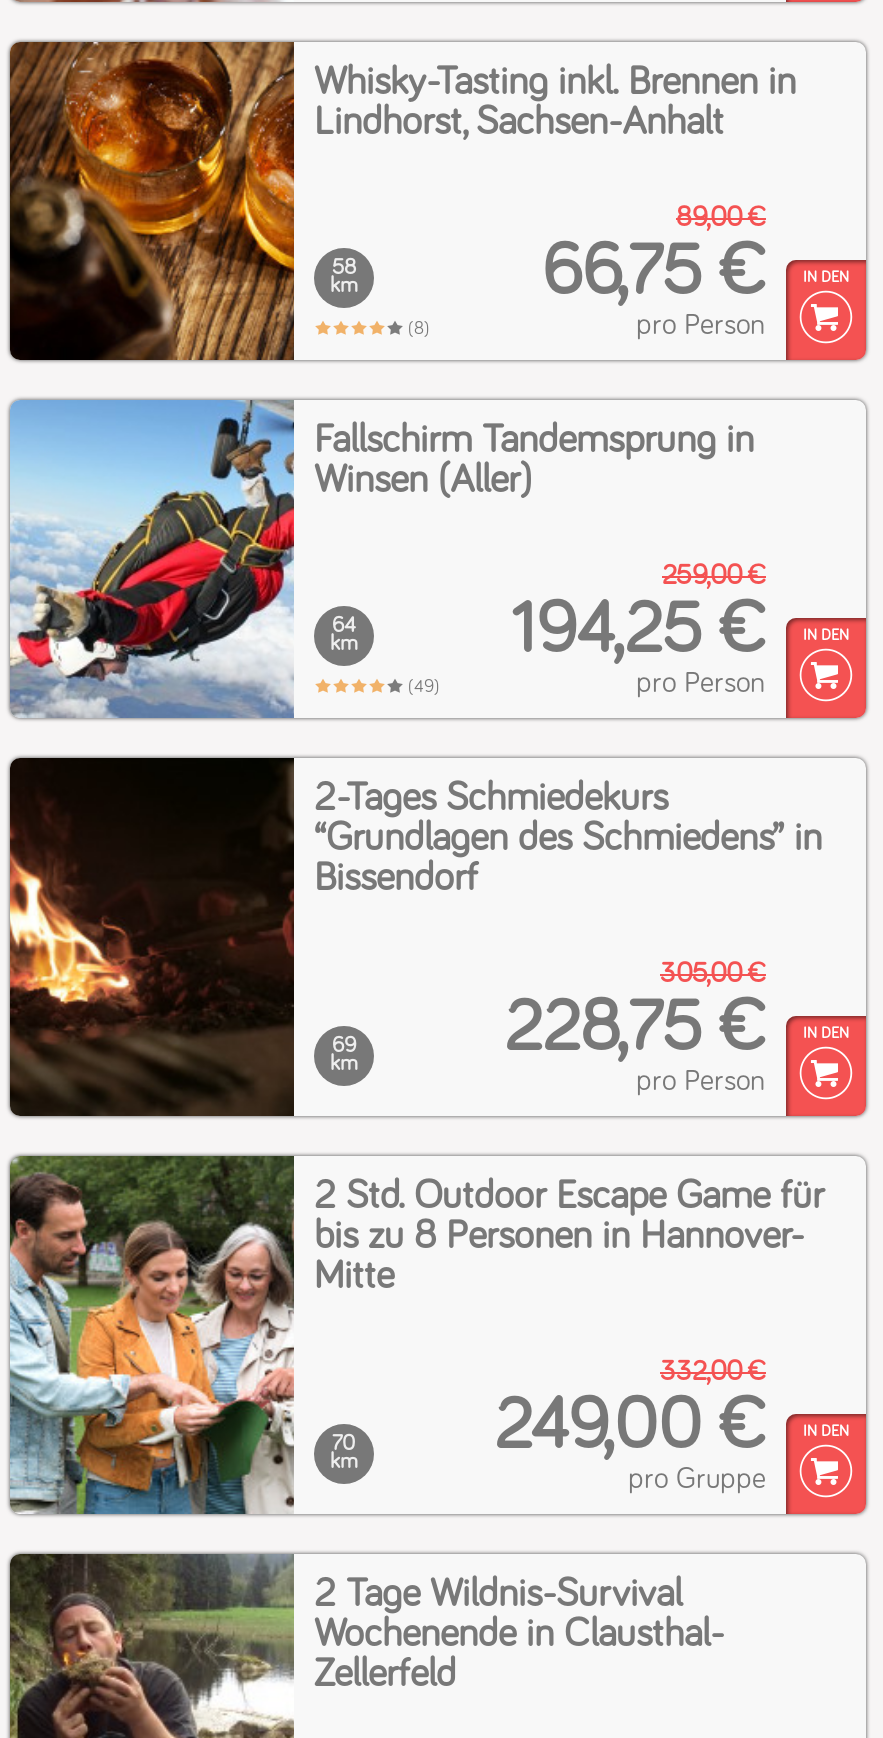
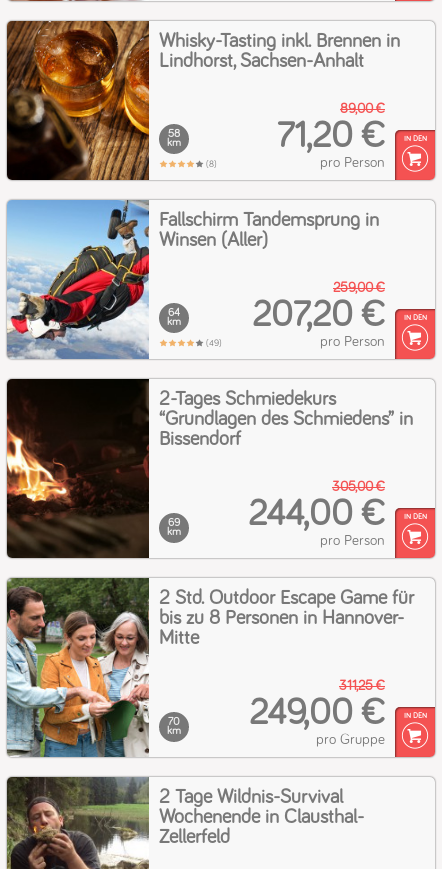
[542,238,766,310] 66,75 € -> [277,119,385,155] 71,20 €
[510,596,766,668] 194,25 € -> [252,298,385,334] 207,20 €
[504,994,766,1066] 228,75 € -> [248,497,385,533] 244,00 €
[660,1358,766,1386] 332,00 € -> [339,679,385,693] 311,25 €

